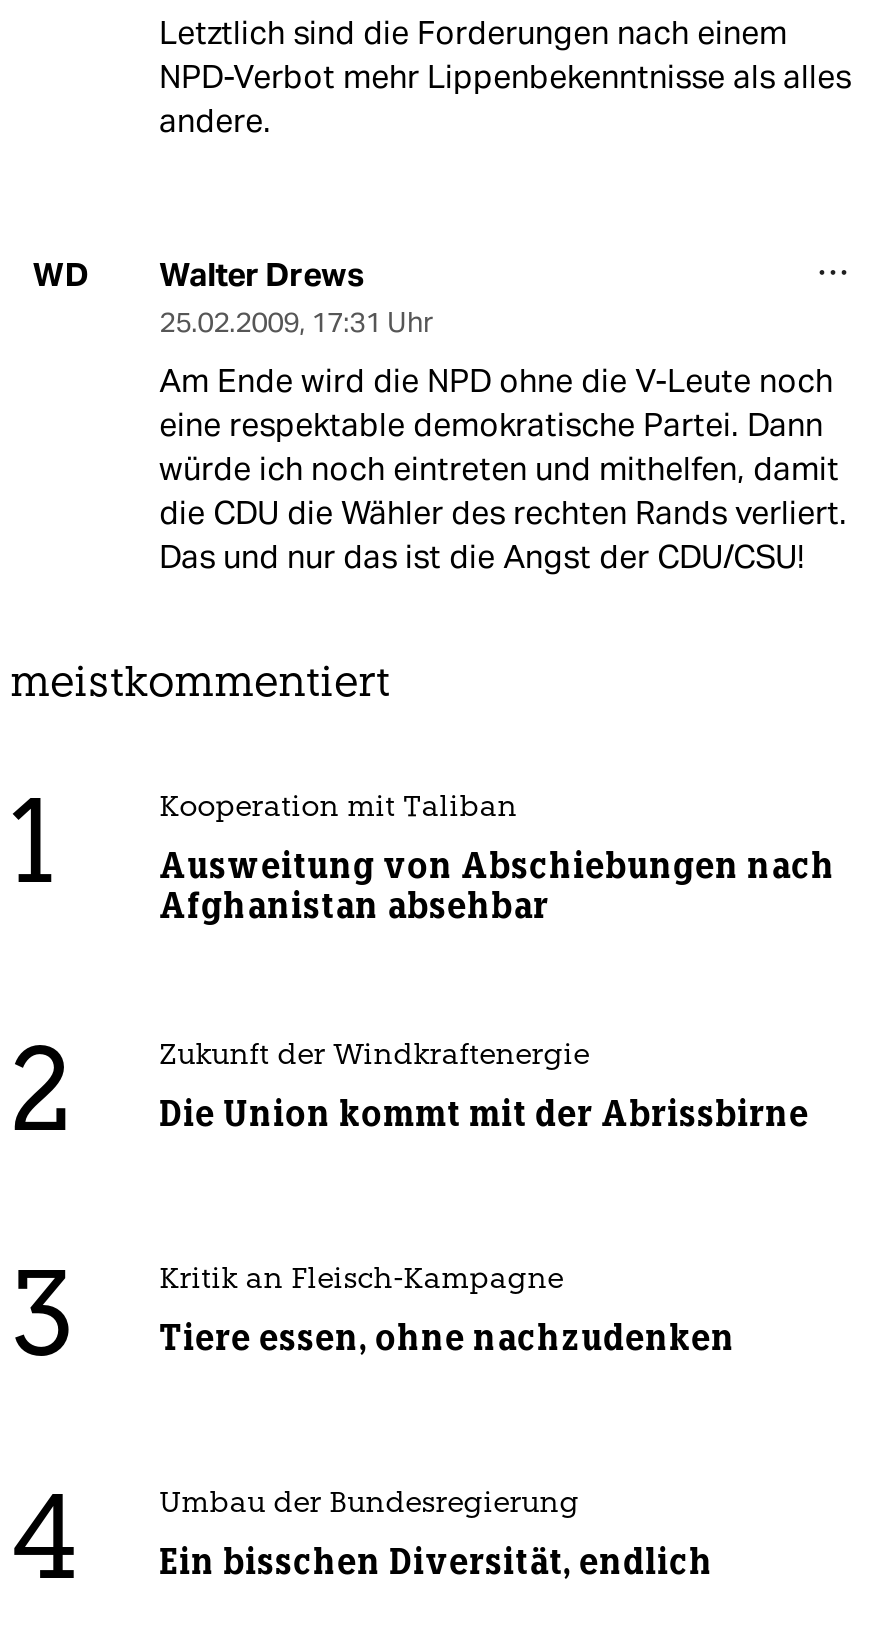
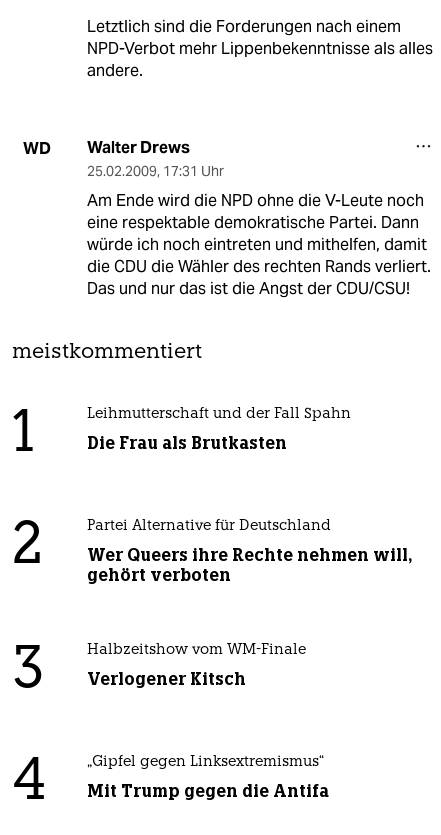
[159,793,517,823] Kooperation mit Taliban -> [87,407,351,422] Leihmutterschaft und der Fall Spahn
[159,843,835,927] Ausweitung von Abschiebungen nach | Afghanistan absehbar -> [87,432,287,454] Die Frau als Brutkasten
[159,1041,589,1071] Zukunft der Windkraftenergie -> [87,519,331,534] Partei Alternative für Deutschland
[159,1091,809,1135] Die Union kommt mit der Abrissbirne -> [87,544,412,586] Wer Queers ihre Rechte nehmen will, | gehört verboten
[159,1265,563,1295] Kritik an Fleisch-Kampagne -> [87,643,306,658] Halbzeitshow vom WM-Finale
[159,1315,735,1359] Tiere essen, ohne nachzudenken -> [87,668,246,690] Verlogener Kitsch
[159,1489,579,1519] Umbau der Bundesregierung -> [87,755,324,770] „Gipfel gegen Linksextremismus“
[159,1539,713,1583] Ein bisschen Diversität, endlich -> [87,780,329,802] Mit Trump gegen die Antifa

